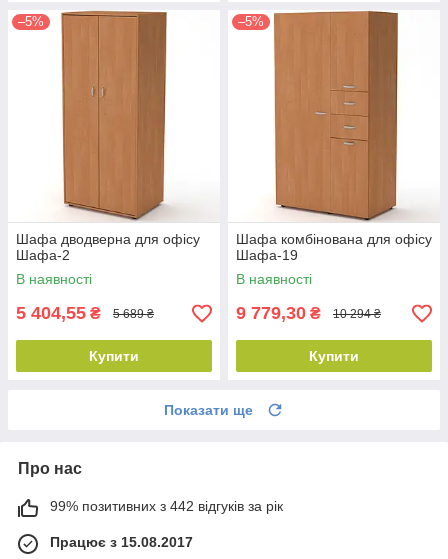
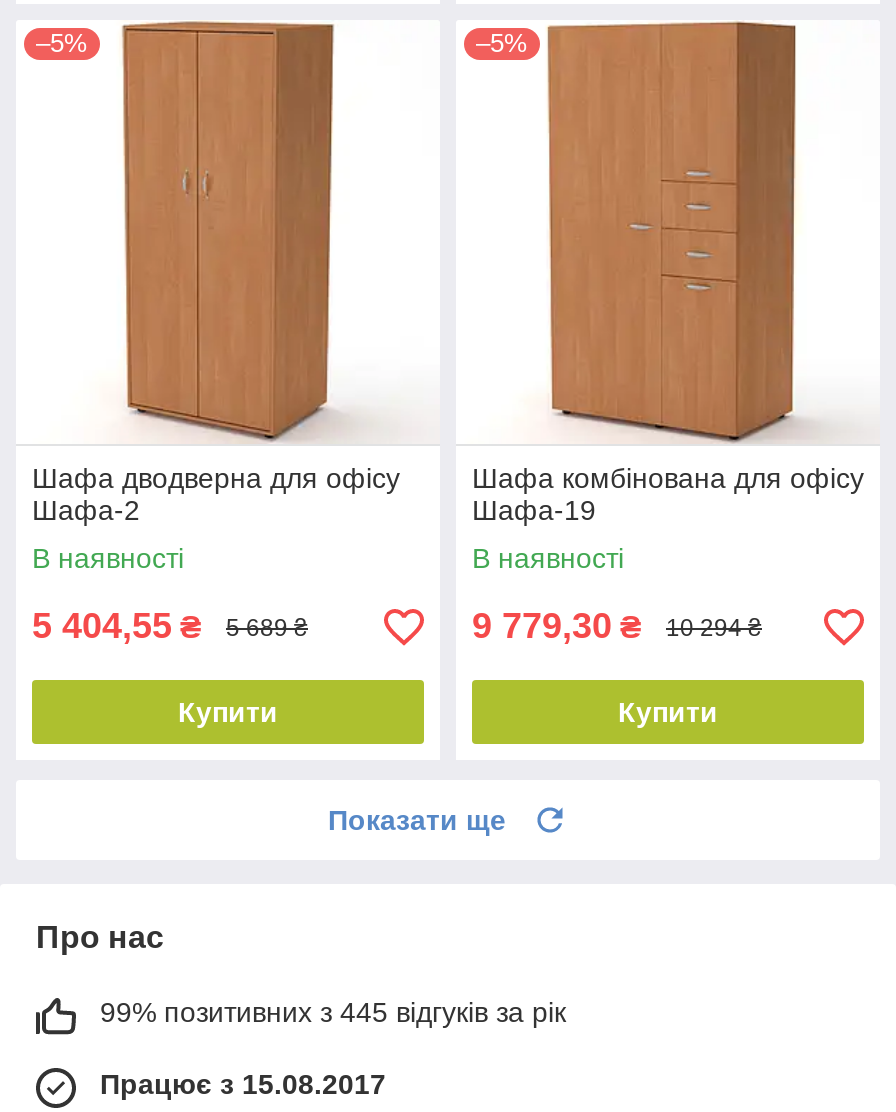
[50,498,283,514] 99% позитивних з 442 відгуків за рік -> [100,997,566,1029] 99% позитивних з 445 відгуків за рік

